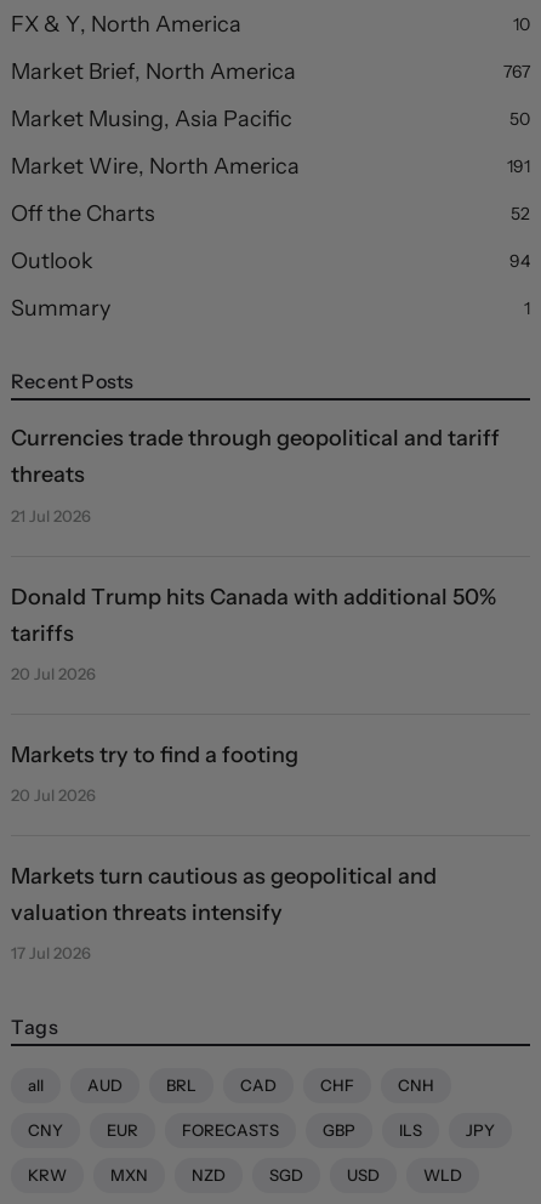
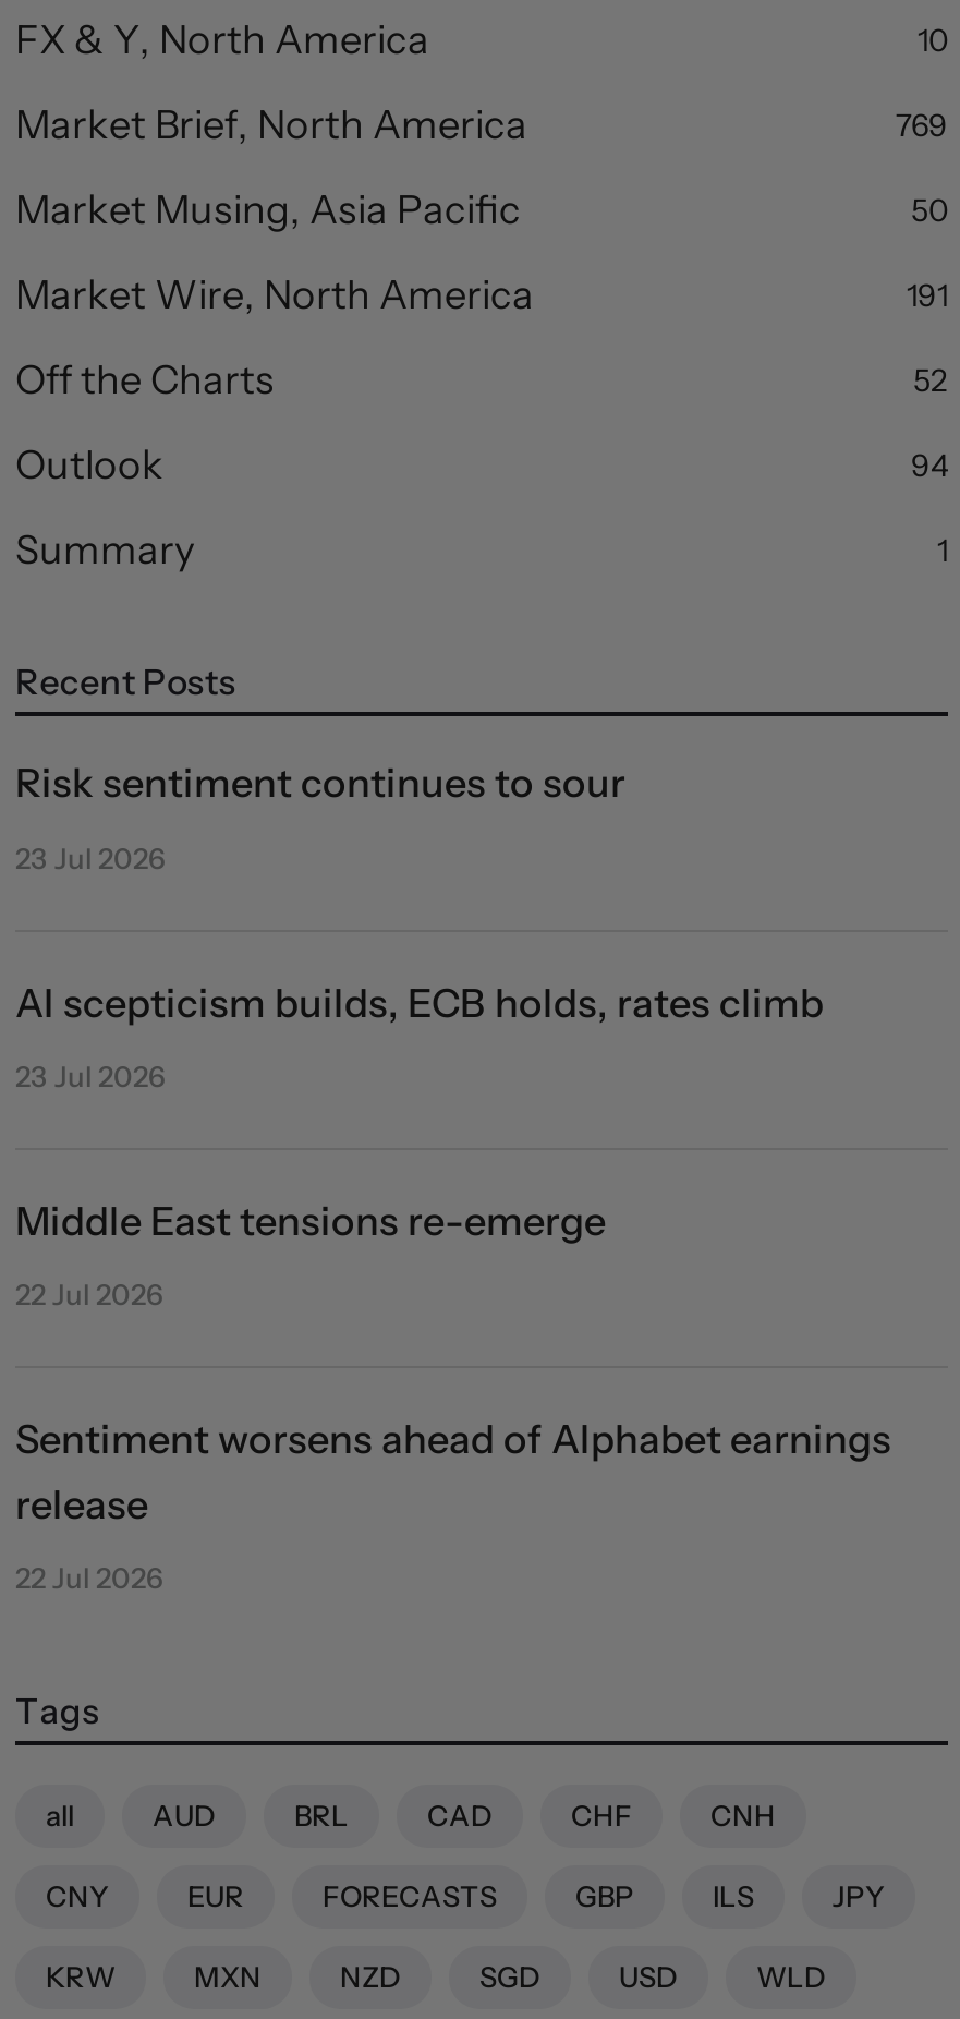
[503,61,530,83] 767 -> [896,106,948,145] 769
[11,425,500,489] Currencies trade through geopolitical and tariff | threats -> [15,761,625,809] Risk sentiment continues to sour
[11,506,91,525] 21 Jul 2026 -> [15,840,166,875] 23 Jul 2026
[11,583,496,647] Donald Trump hits Canada with additional 50% | tariffs -> [15,979,824,1027] AI scepticism builds, ECB holds, rates climb
[11,664,96,683] 20 Jul 2026 -> [15,1059,166,1093] 23 Jul 2026
[11,742,298,768] Markets try to find a footing -> [15,1198,606,1246] Middle East tensions re-emerge
[11,786,96,805] 20 Jul 2026 -> [15,1277,163,1312] 22 Jul 2026
[11,863,437,926] Markets turn cautious as geopolitical and | valuation threats intensify -> [15,1417,891,1530] Sentiment worsens ahead of Alphabet earnings | release
[11,944,91,963] 17 Jul 2026 -> [15,1561,163,1596] 22 Jul 2026

